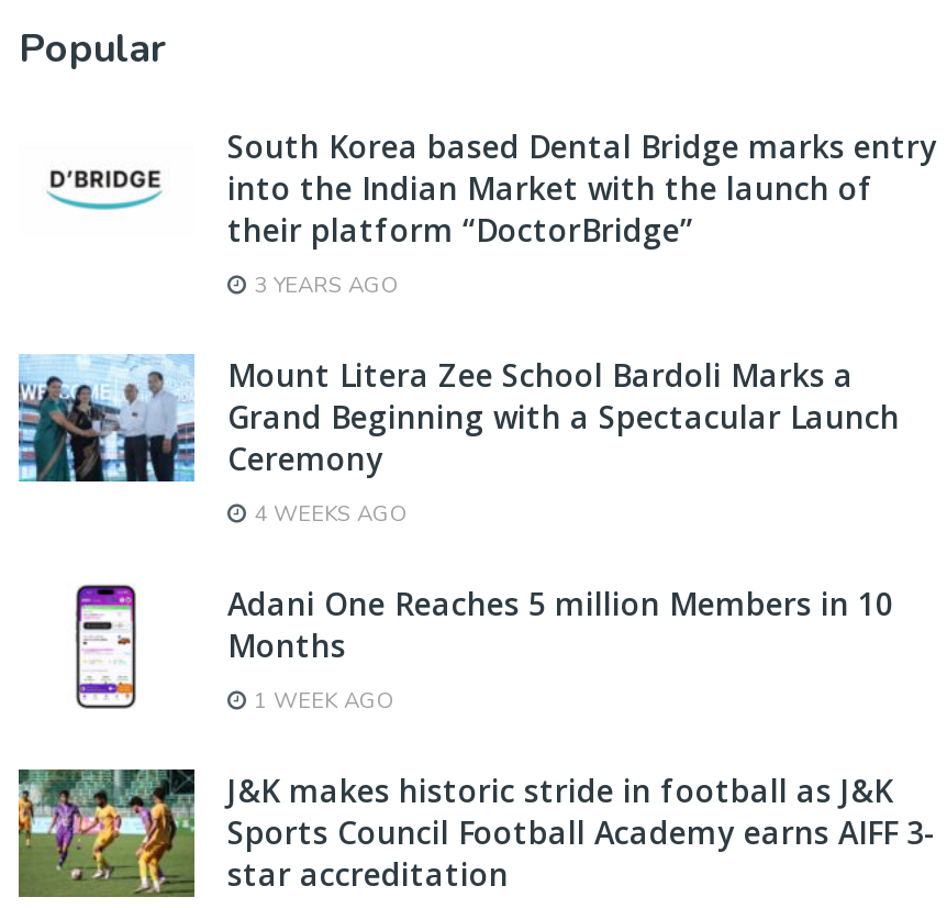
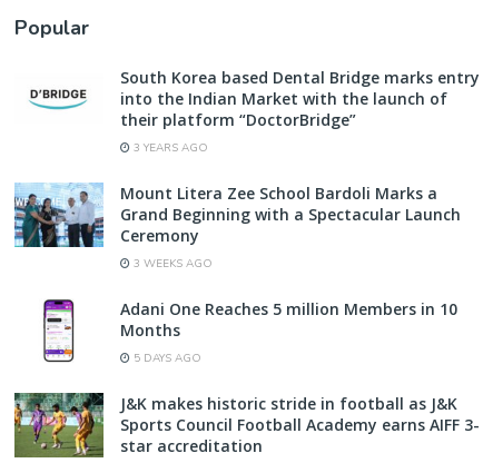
[247,500,410,531] 4 WEEKS AGO -> [130,256,213,272] 3 WEEKS AGO
[247,687,397,718] 1 WEEK AGO -> [130,351,201,367] 5 DAYS AGO

